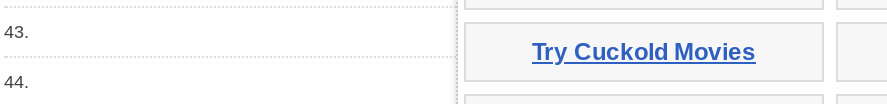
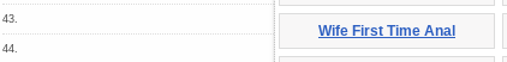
[532,38,756,66] Try Cuckold Movies -> [318,23,455,39] Wife First Time Anal

